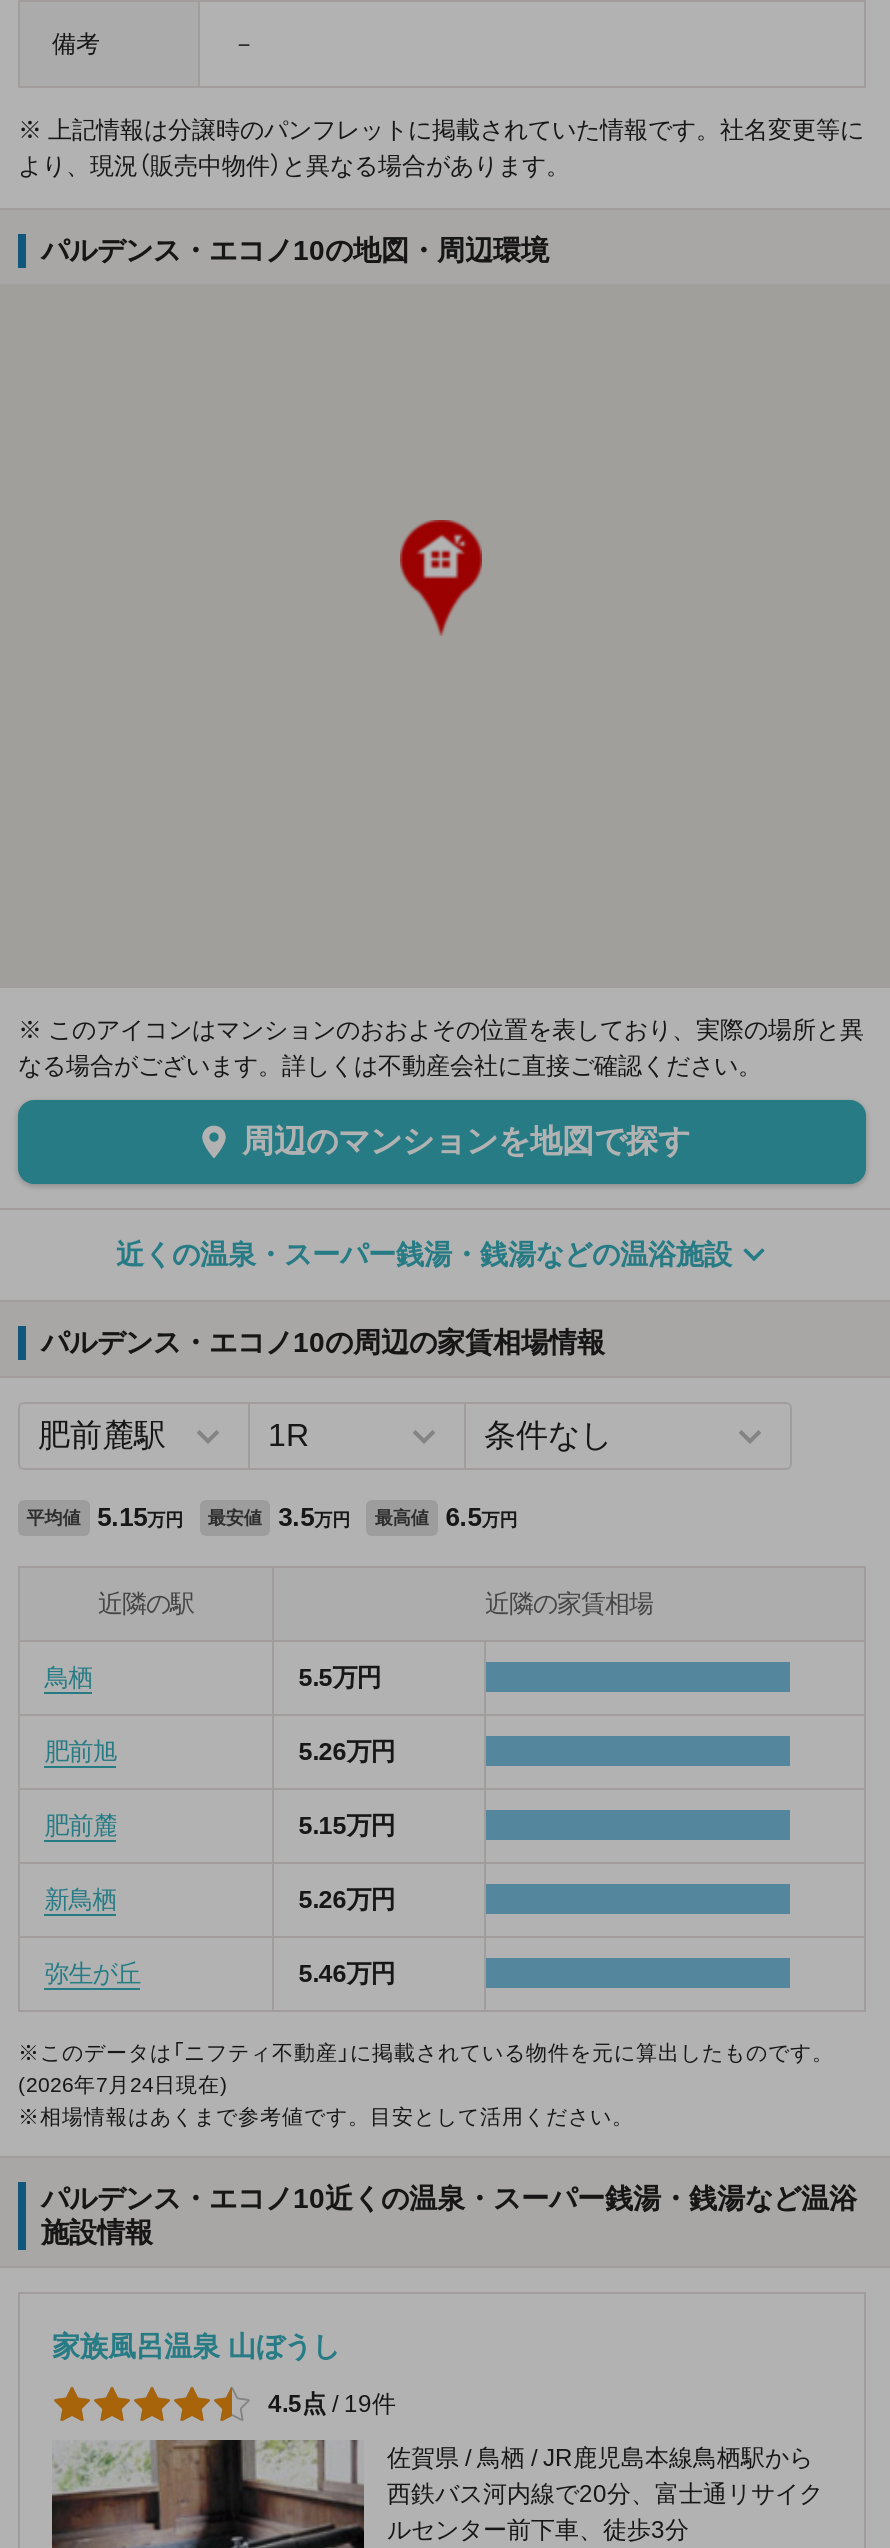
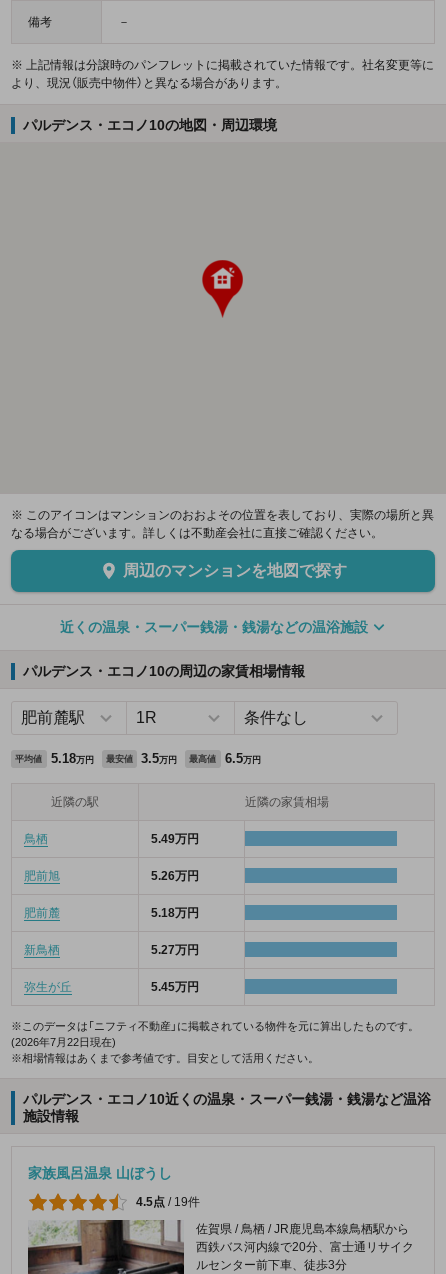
[27,1501,517,1531] 平均値 5.15万円 最安値 3.5万円 最高値 6.5万円 -> [15,751,261,766] 平均値 5.18万円 最安値 3.5万円 最高値 6.5万円
[298,1663,380,1691] 5.5万円 -> [151,832,199,846] 5.49万円
[298,1811,394,1839] 5.15万円 -> [151,906,199,920] 5.18万円
[298,1885,394,1913] 5.26万円 -> [151,943,199,957] 5.27万円
[298,1959,394,1987] 5.46万円 -> [151,980,199,994] 5.45万円
[18,2071,228,2095] (2026年7月24日現在) -> [11,1036,116,1048] (2026年7月22日現在)

